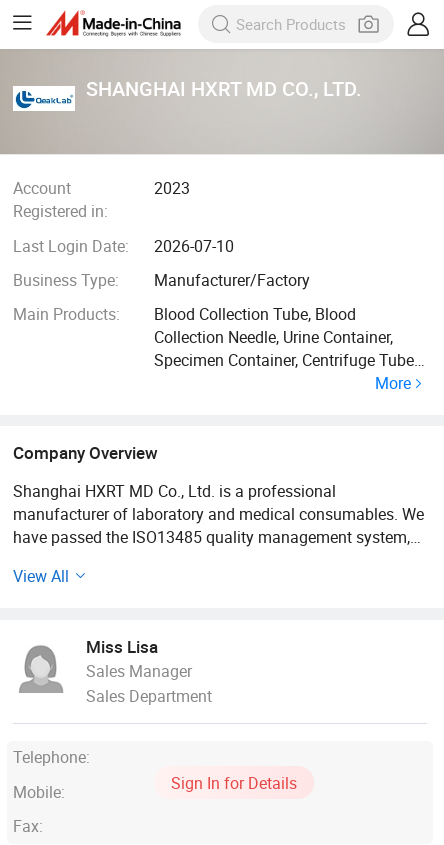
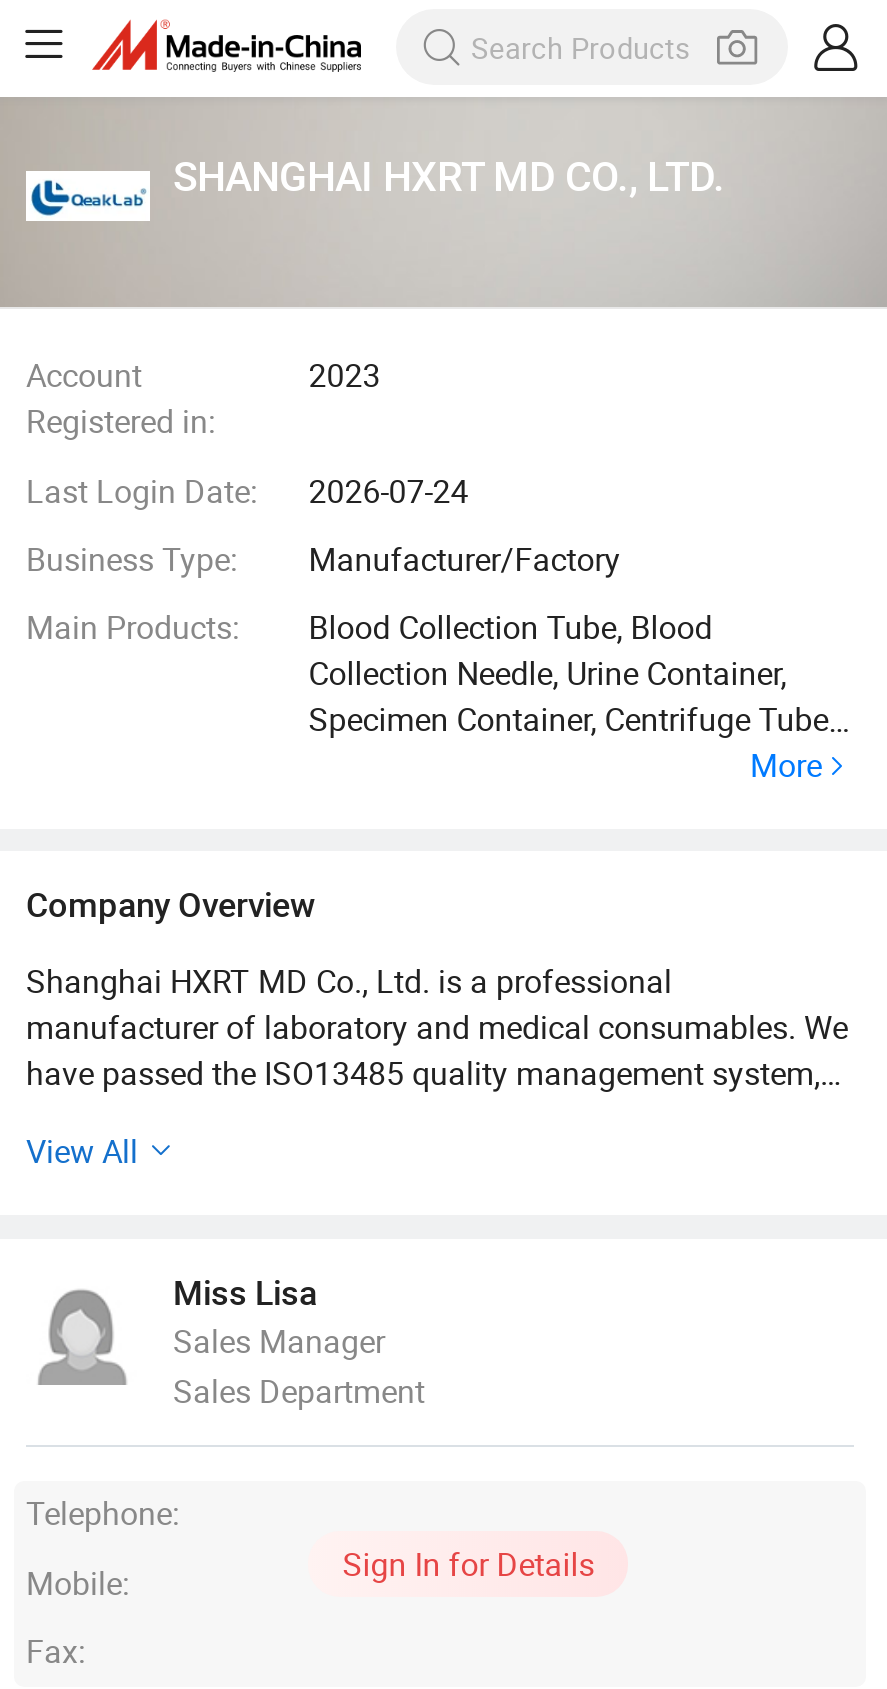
[13,235,234,257] Last Login Date: 2026-07-10 -> [26,469,469,513] Last Login Date: 2026-07-24

